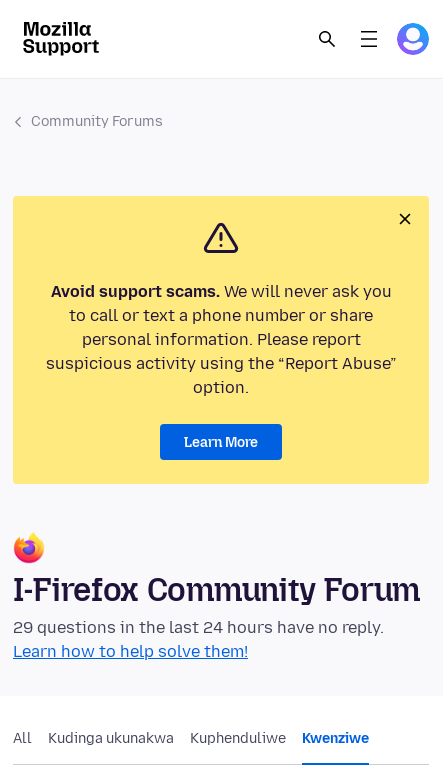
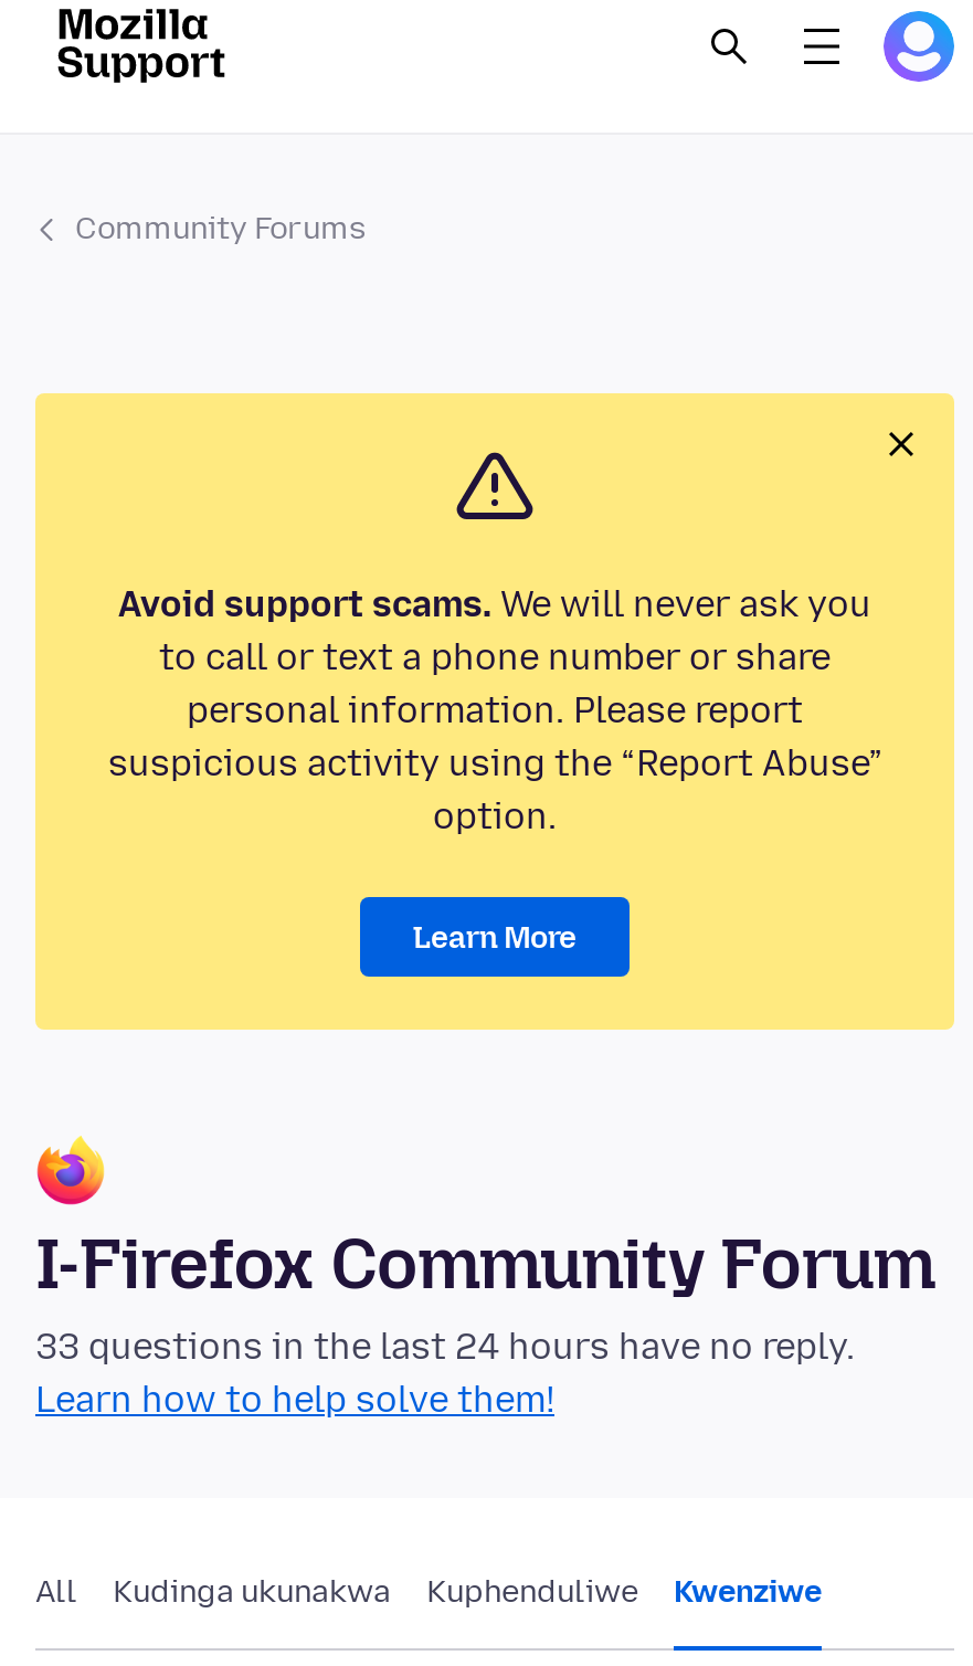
[13,618,384,637] 29 questions in the last 24 hours have no reply. -> [35,1327,855,1369] 33 questions in the last 24 hours have no reply.

